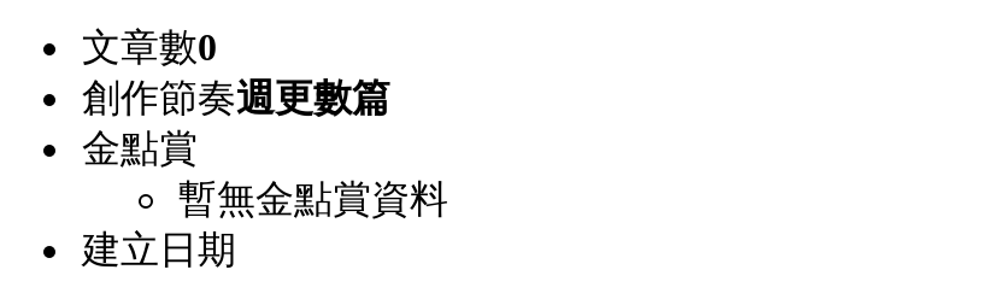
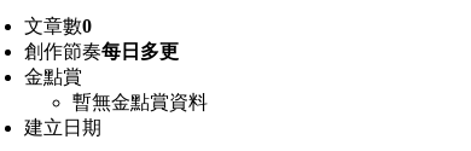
[82,77,390,118] 創作節奏週更數篇 -> [24,42,179,62] 創作節奏每日多更

